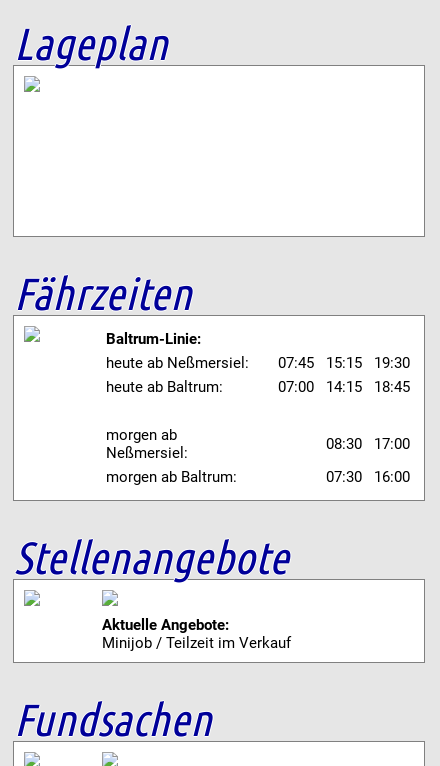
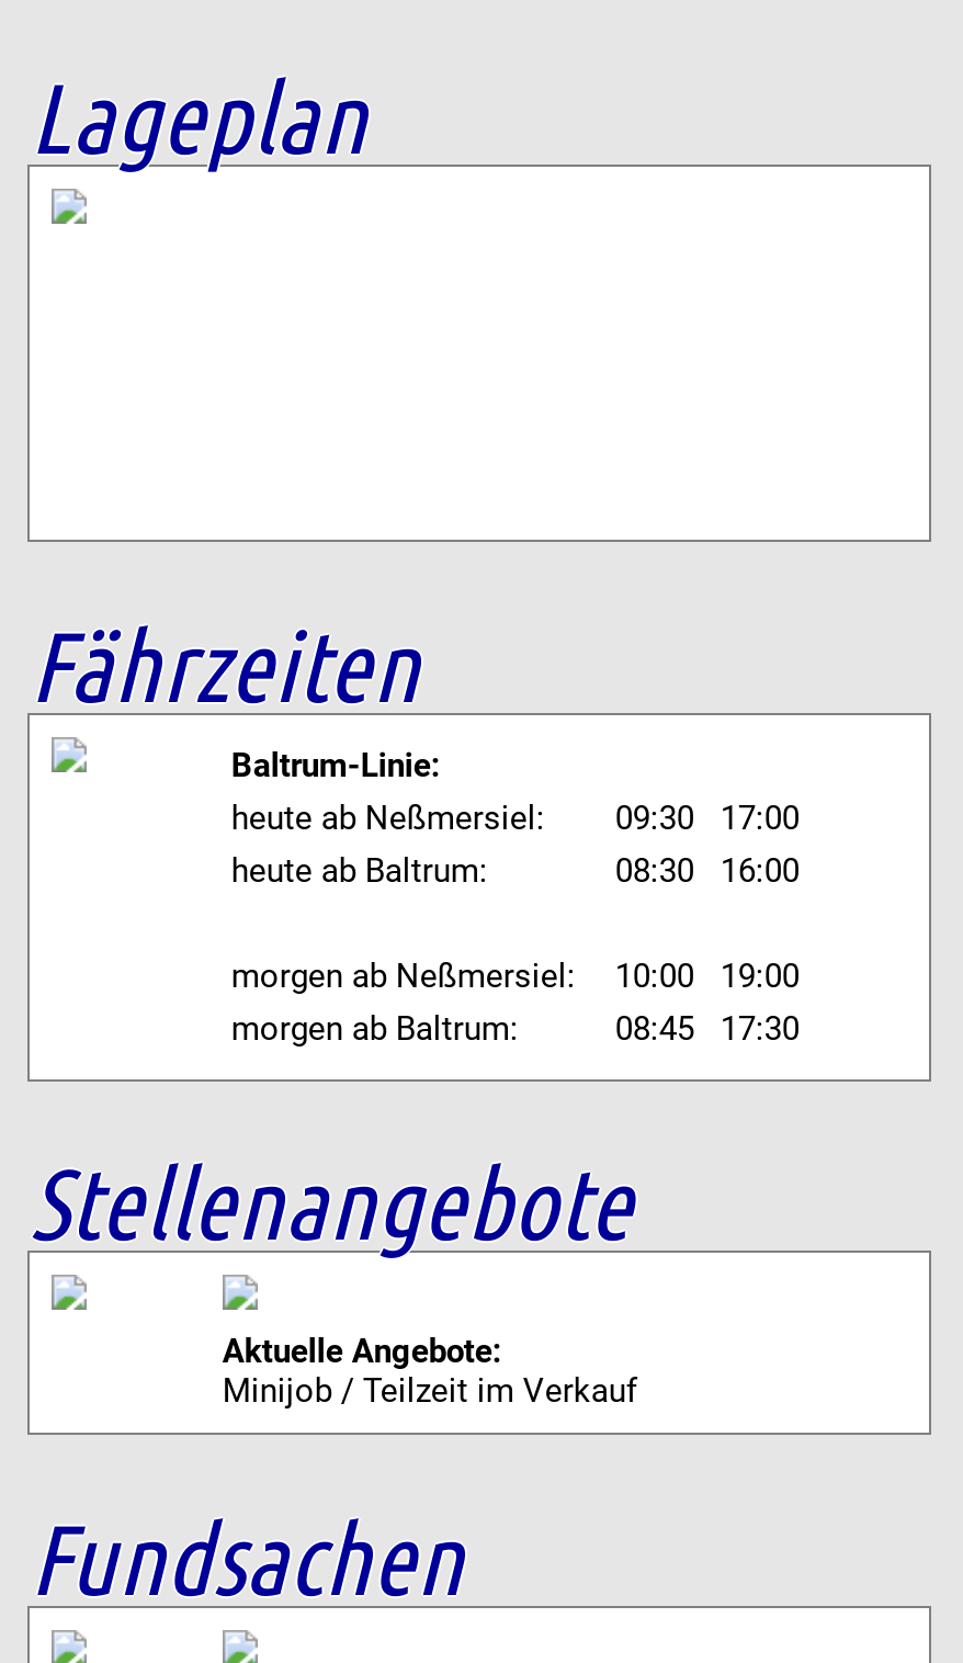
[106,354,410,372] heute ab Neßmersiel: 07:45 15:15 19:30 -> [231,798,799,837] heute ab Neßmersiel: 09:30 17:00
[266,378,410,396] 07:00 14:15 18:45 -> [589,851,799,890] 08:30 16:00
[106,426,410,462] morgen ab | Neßmersiel: | 08:30 17:00 -> [231,956,799,995] morgen ab Neßmersiel: 10:00 19:00
[314,468,410,486] 07:30 16:00 -> [589,1009,799,1048] 08:45 17:30

